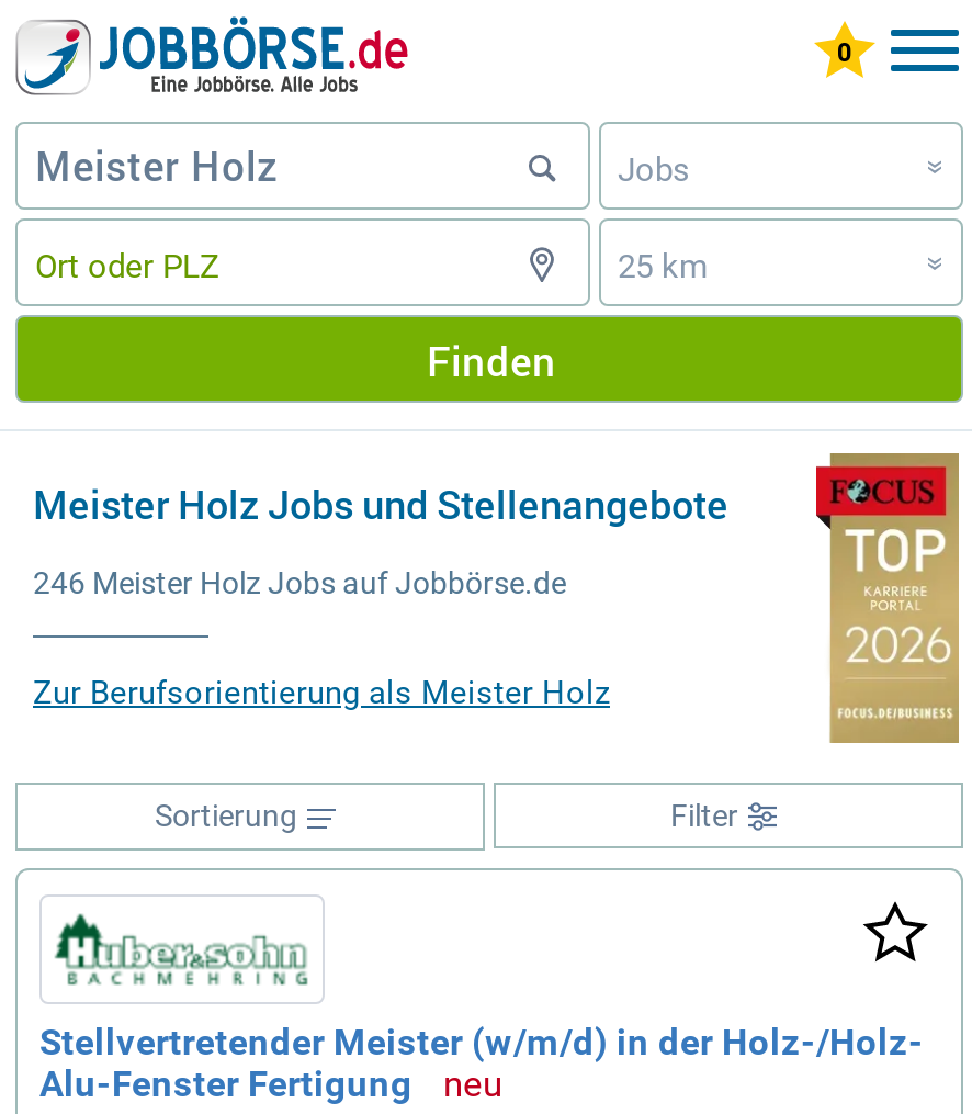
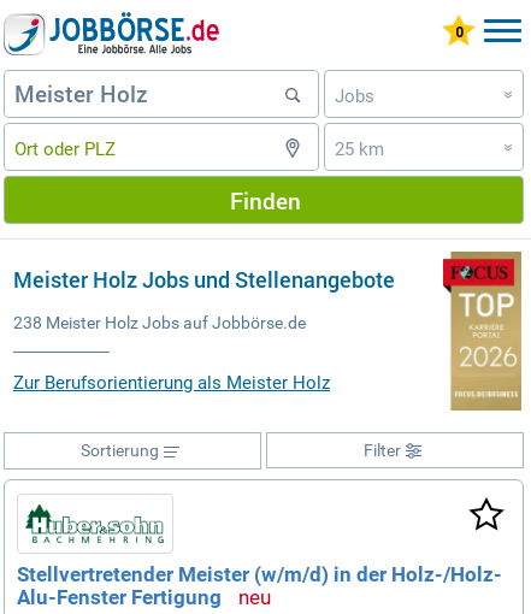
[33,565,566,600] 246 Meister Holz Jobs auf Jobbörse.de -> [13,313,306,332] 238 Meister Holz Jobs auf Jobbörse.de

